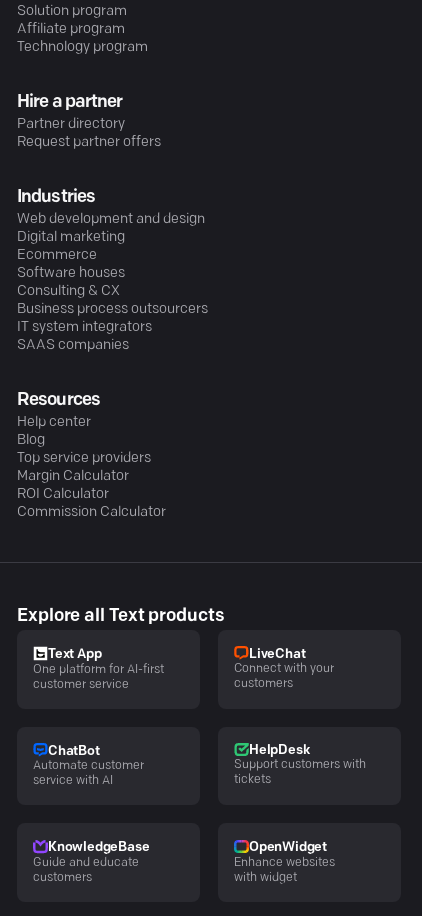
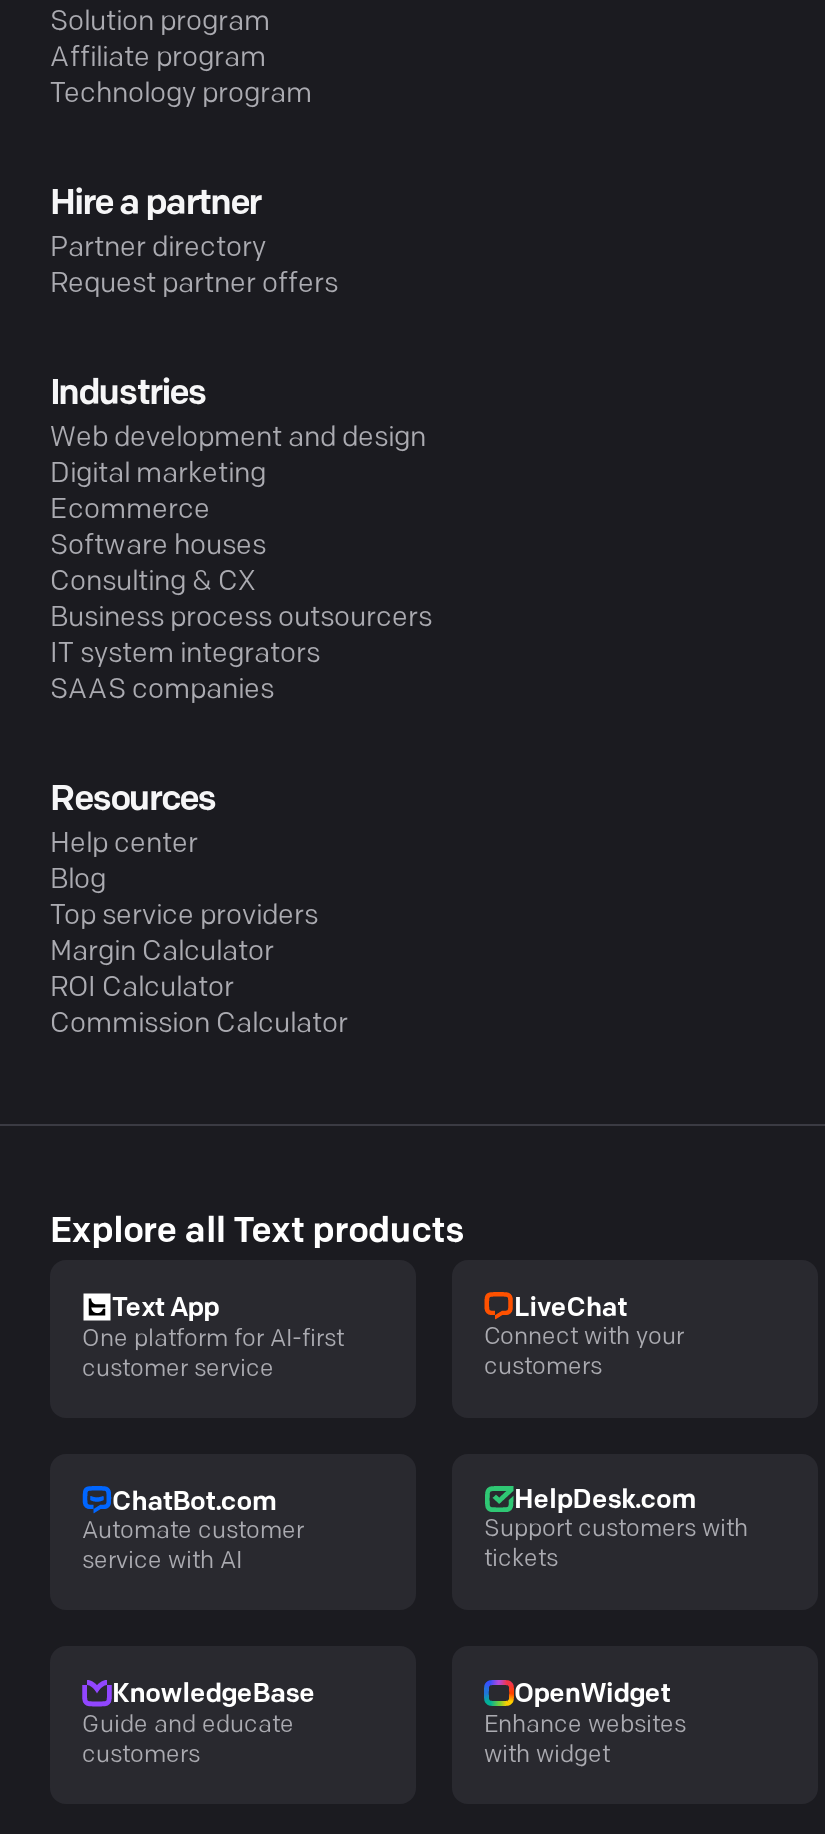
[48,745,100,758] ChatBot -> [112,1489,276,1515] ChatBot.com
[249,744,309,757] HelpDesk -> [514,1488,695,1514] HelpDesk.com

